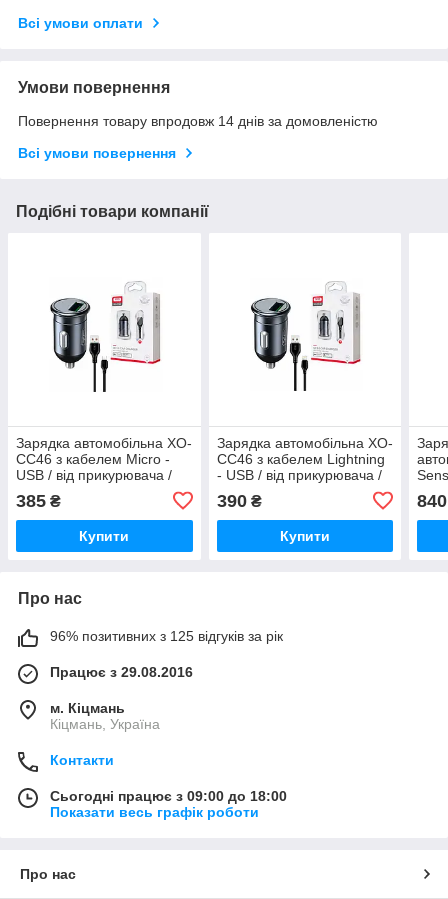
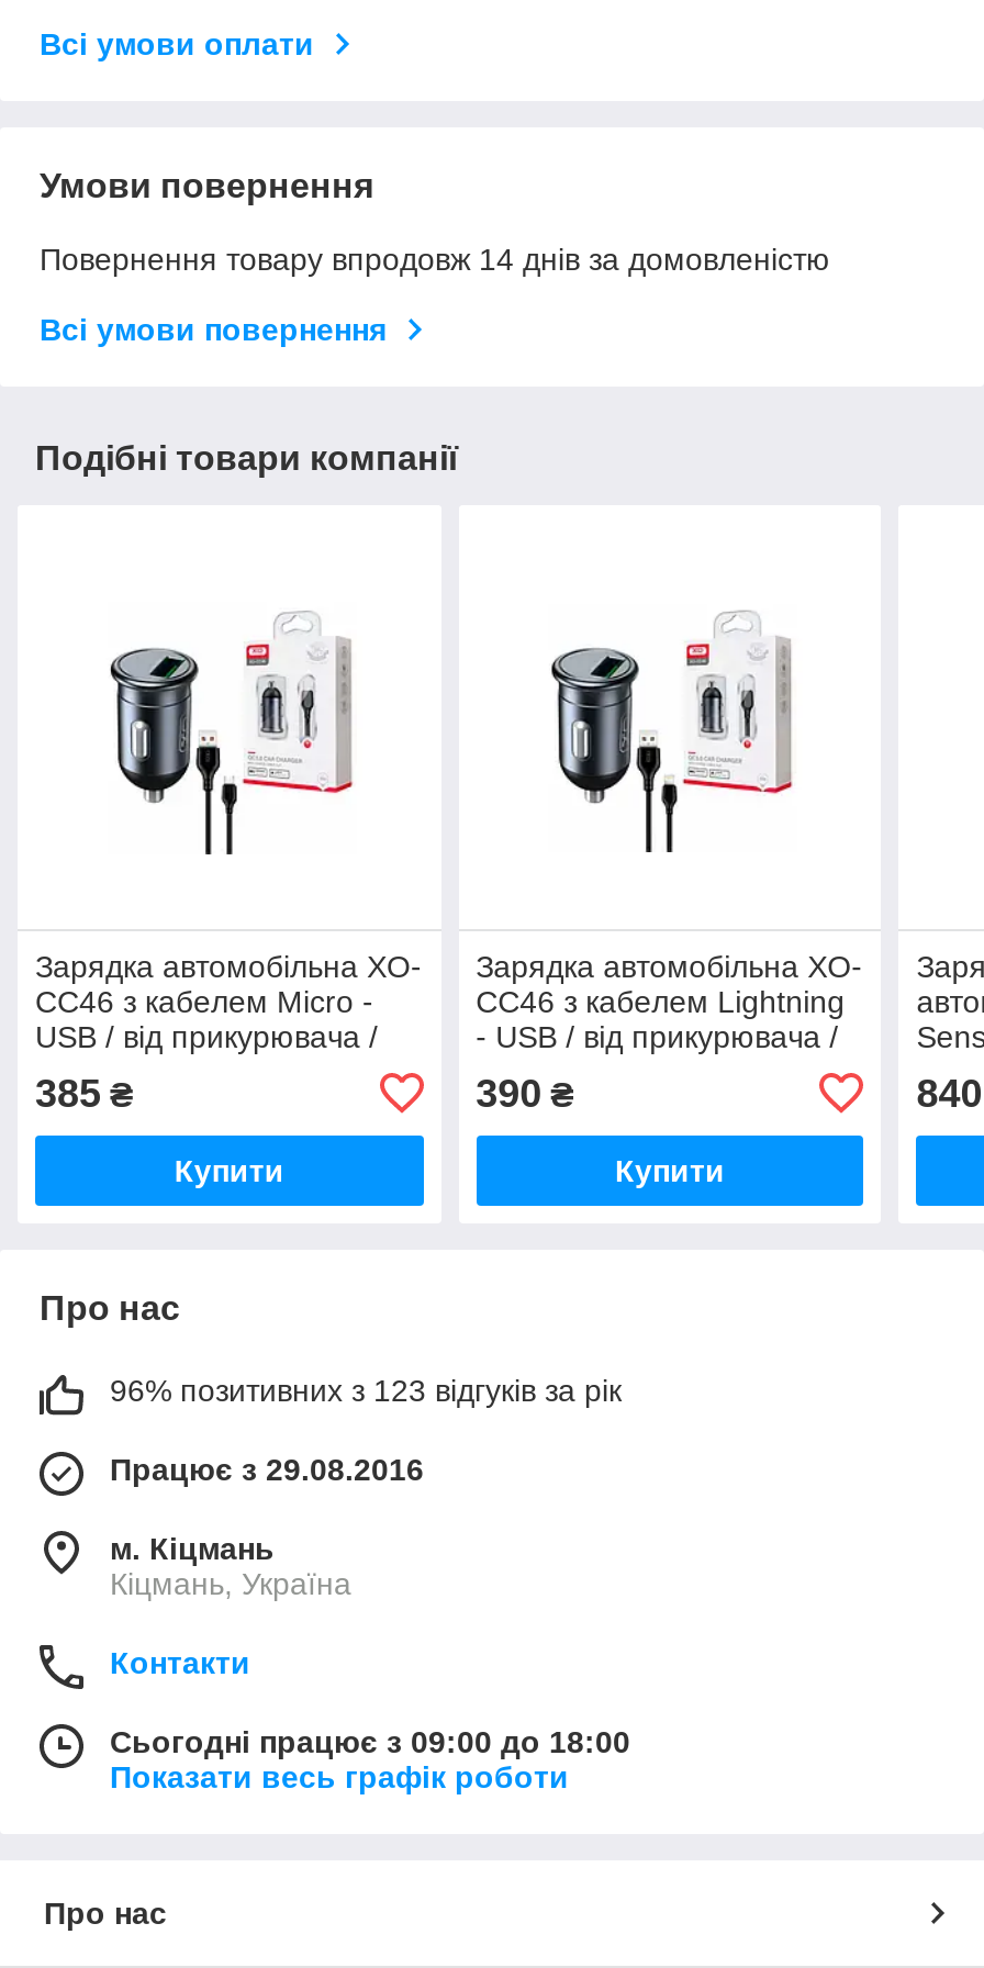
[50,628,283,644] 96% позитивних з 125 відгуків за рік -> [110,1372,622,1407] 96% позитивних з 123 відгуків за рік

